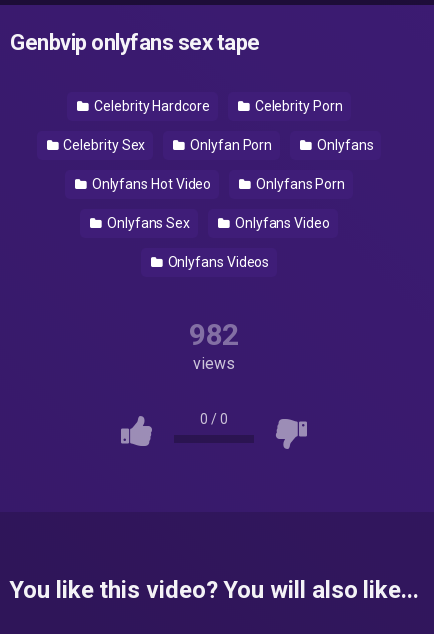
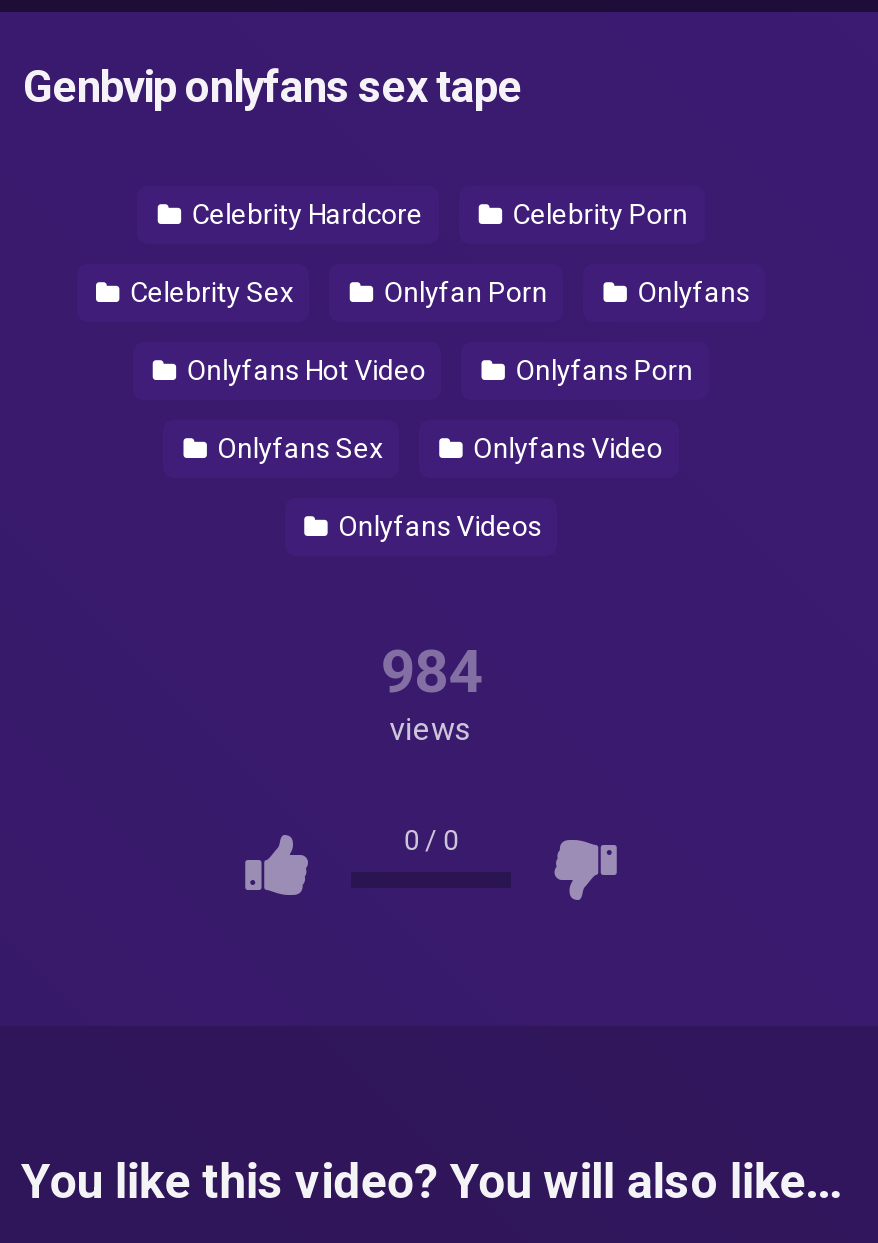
[189,317,239,352] 982 -> [380,636,482,706] 984

